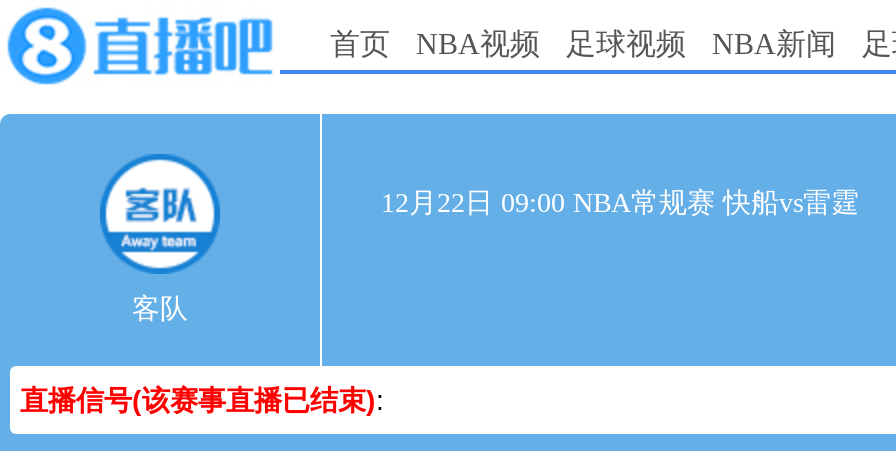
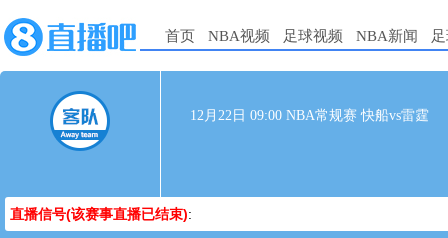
[132,294,188,324] 客队 -> none

